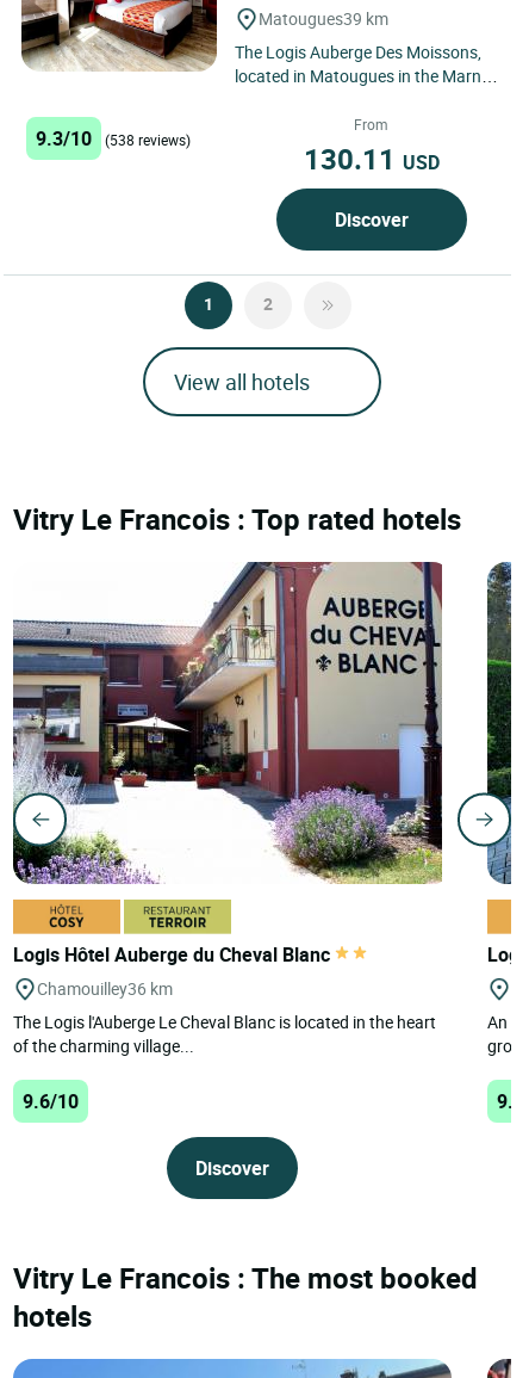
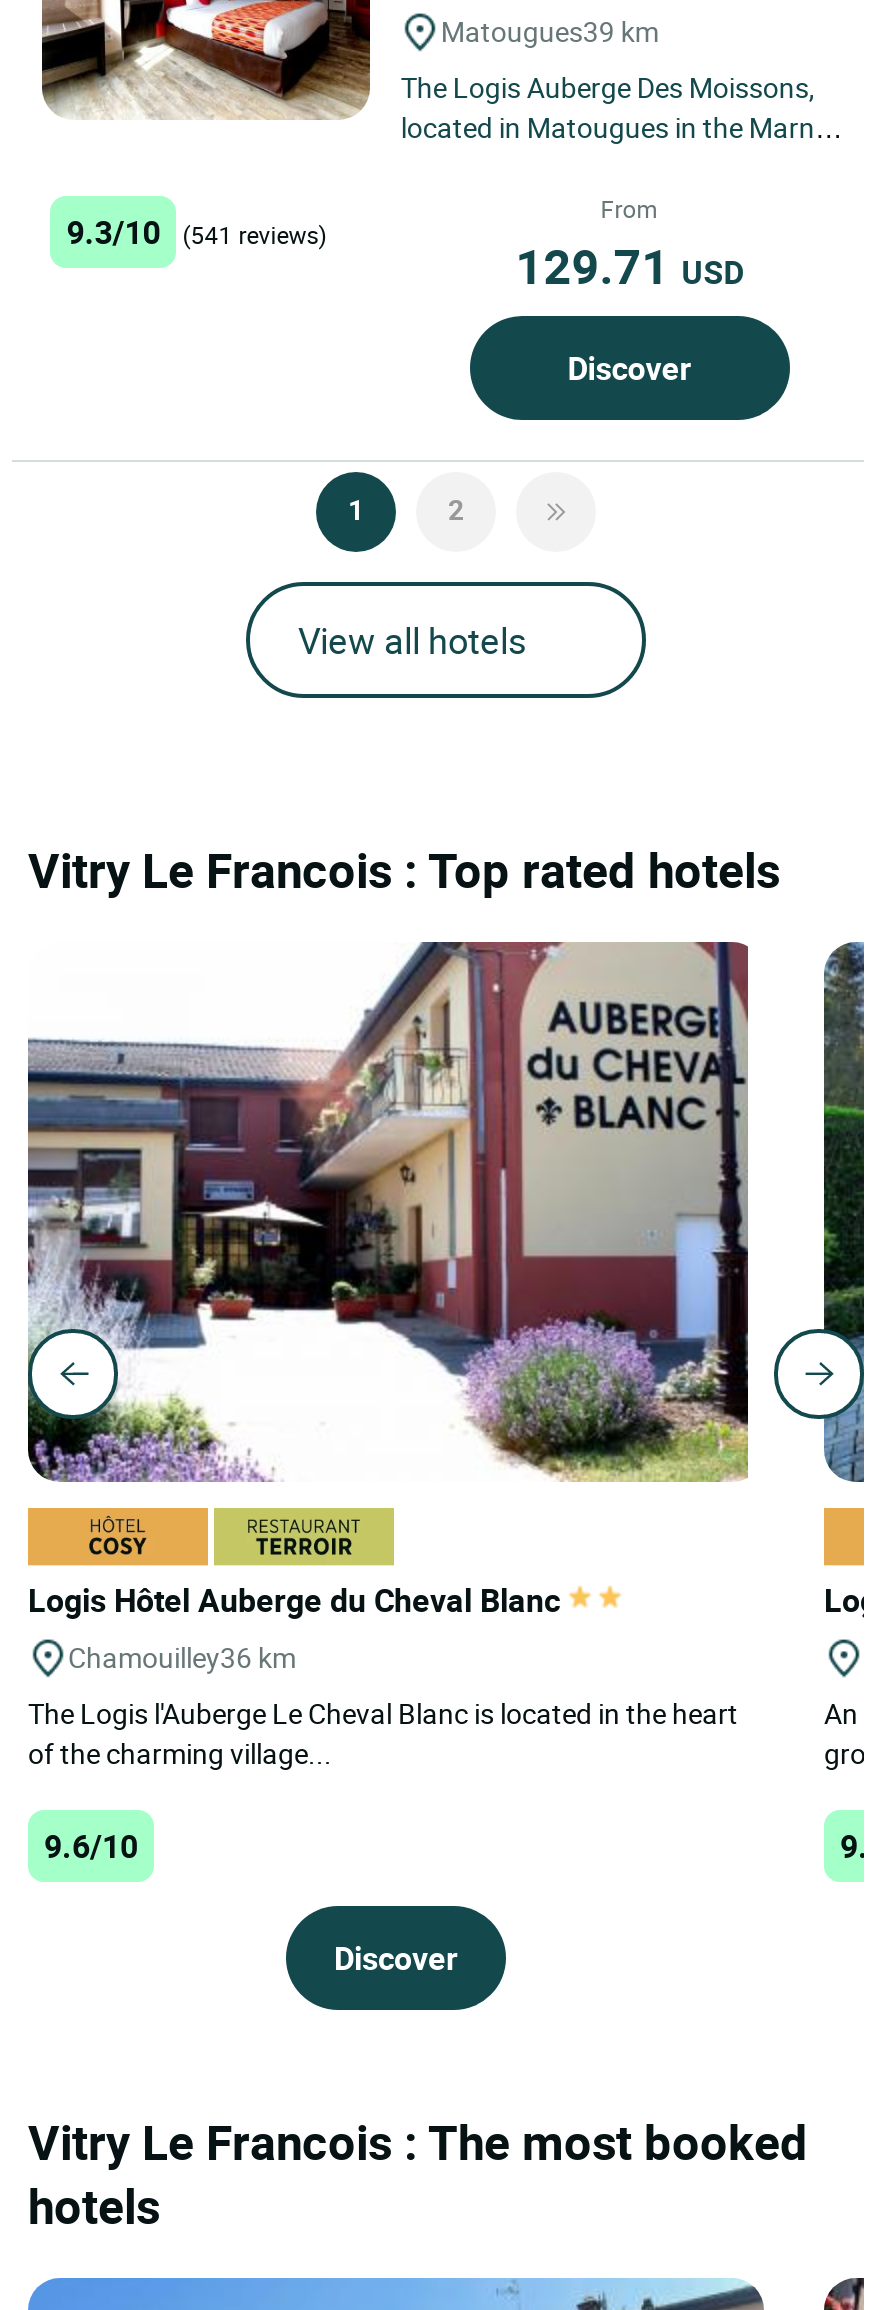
[36,125,191,151] 9.3/10 (538 reviews) -> [66,210,326,254] 9.3/10 (541 reviews)
[303,139,439,178] 130.11 USD -> [515,234,743,298] 129.71 USD

